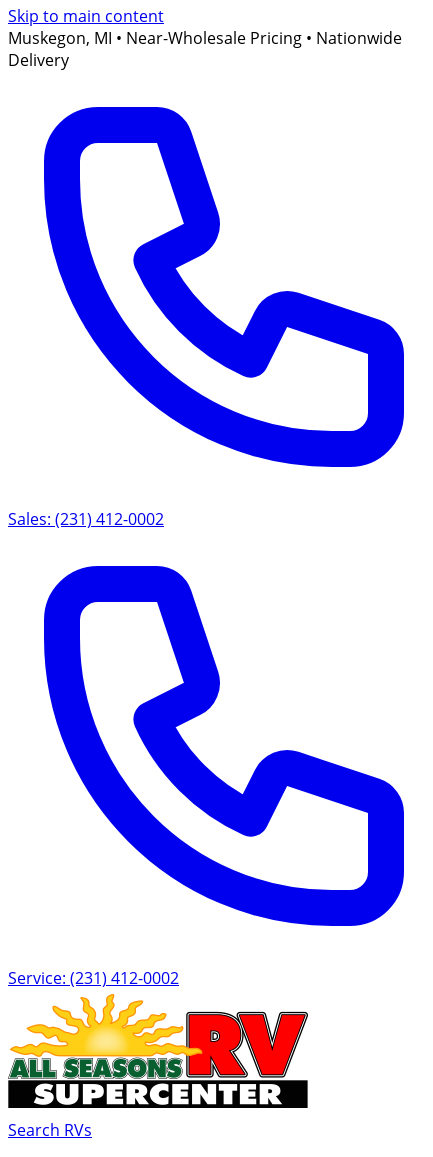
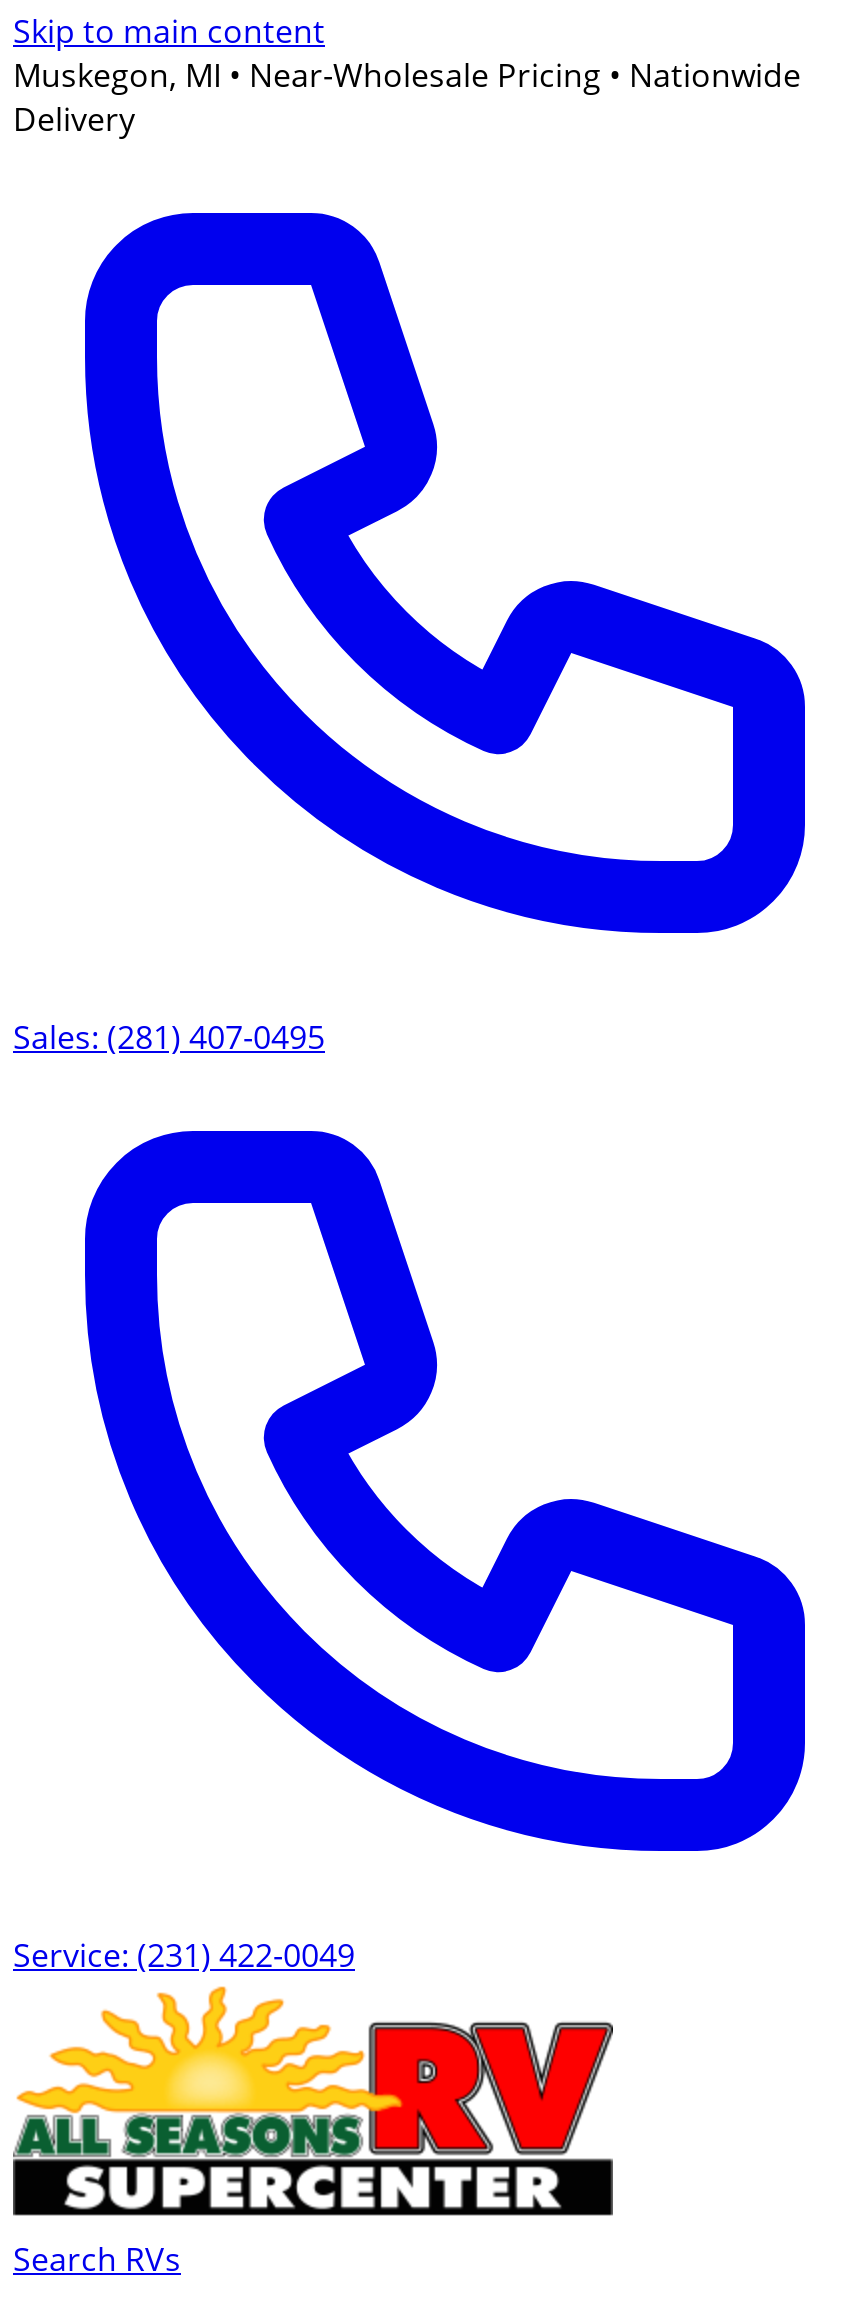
[8,508,164,530] Sales: (231) 412-0002 -> [13,1015,325,1059] Sales: (281) 407-0495
[8,967,179,989] Service: (231) 412-0002 -> [13,1933,355,1977] Service: (231) 422-0049

